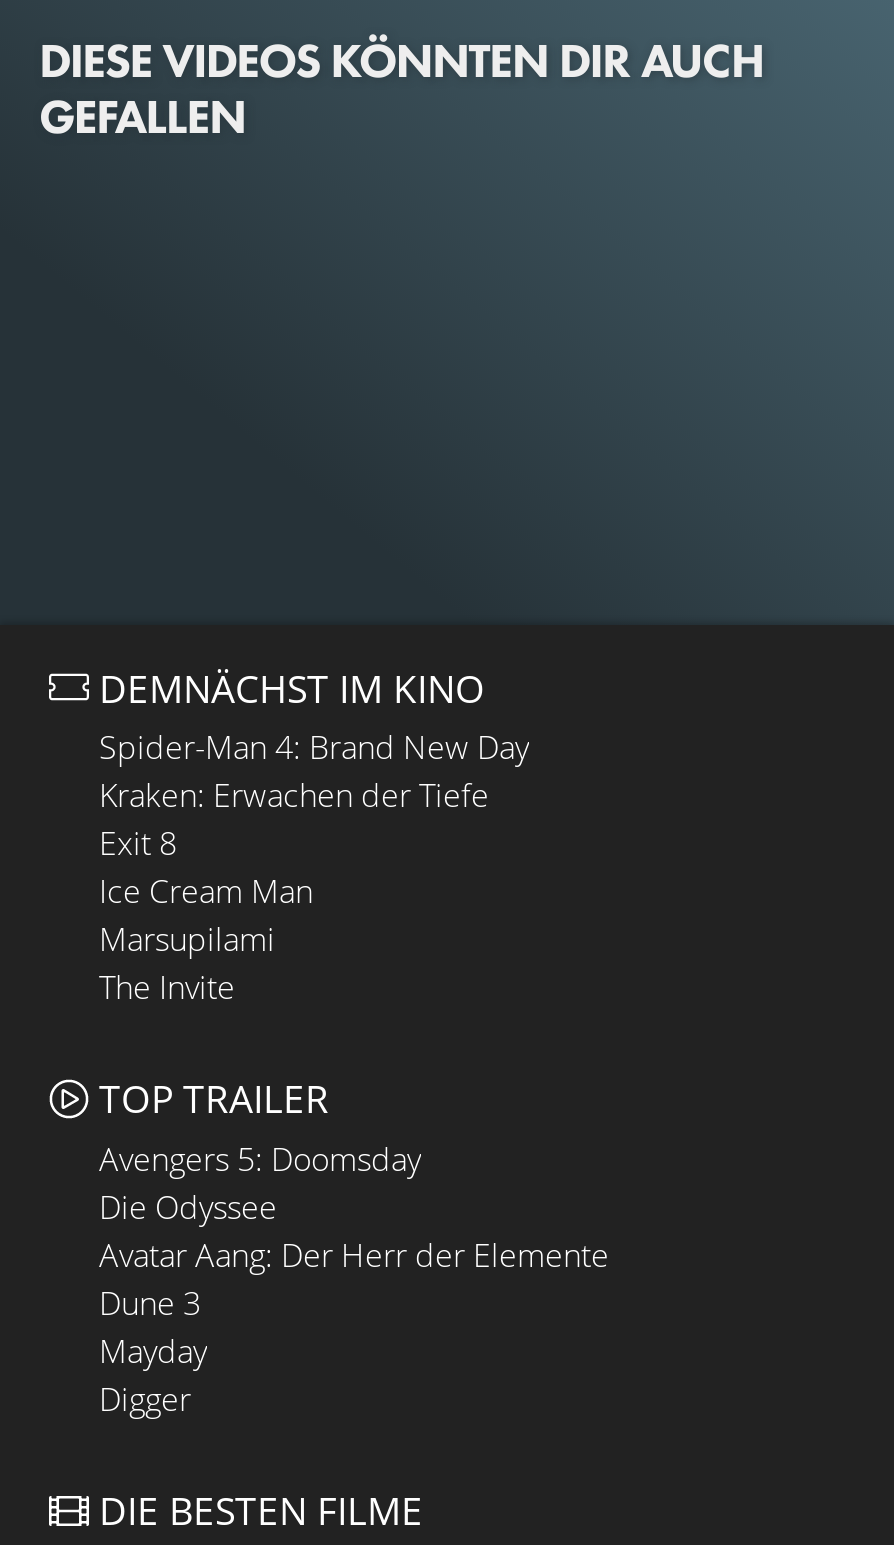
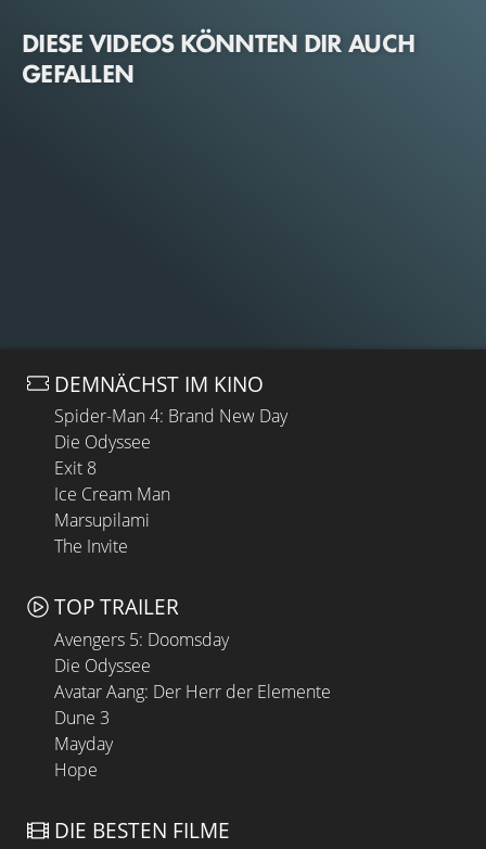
[99,774,489,818] Kraken: Erwachen der Tiefe -> [54,430,151,454] Die Odyssee
[99,1377,191,1421] Digger -> [54,758,98,782] Hope

